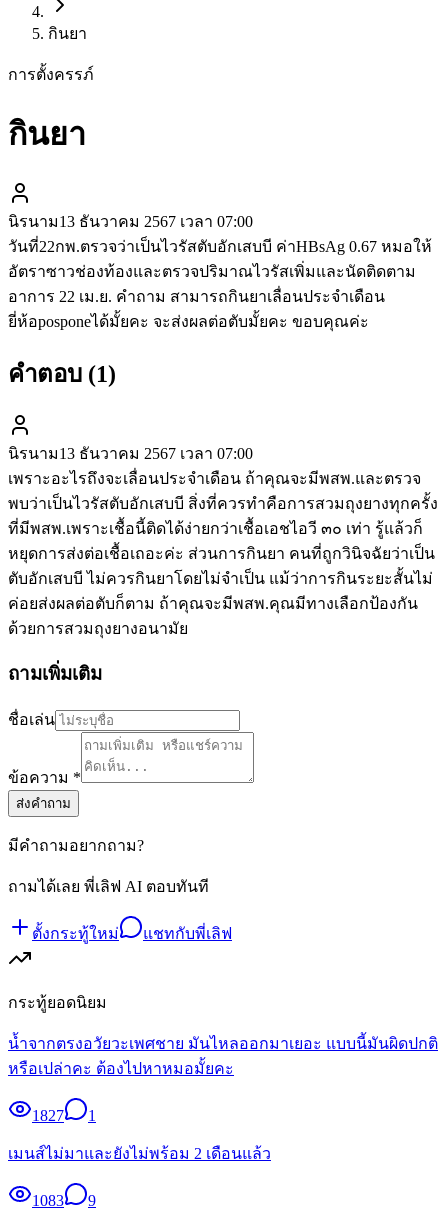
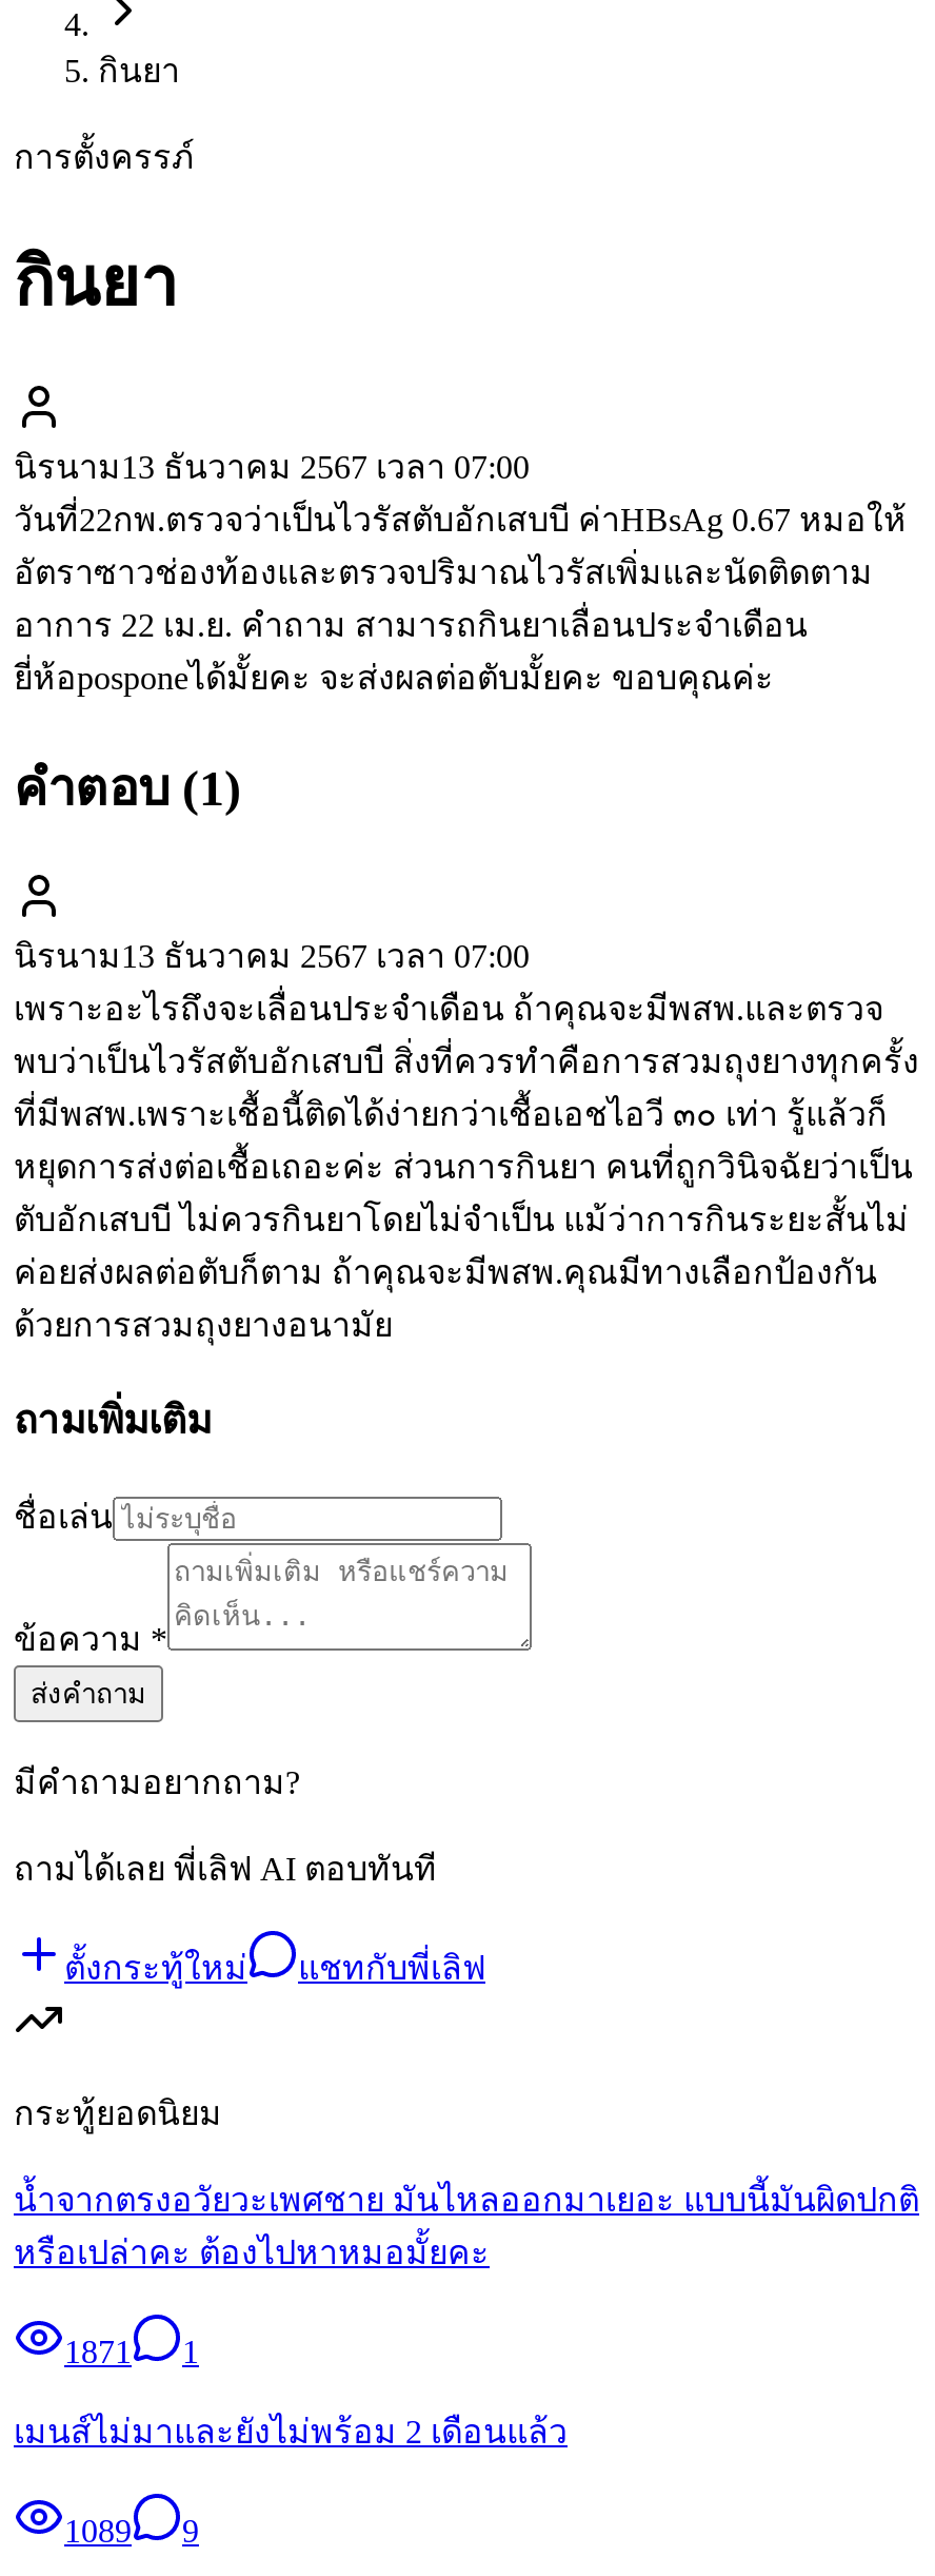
[32,1107,96,1124] 1827 1 -> [64,2334,199,2370] 1871 1
[32,1192,96,1209] 1083 9 -> [64,2513,199,2549] 1089 9

